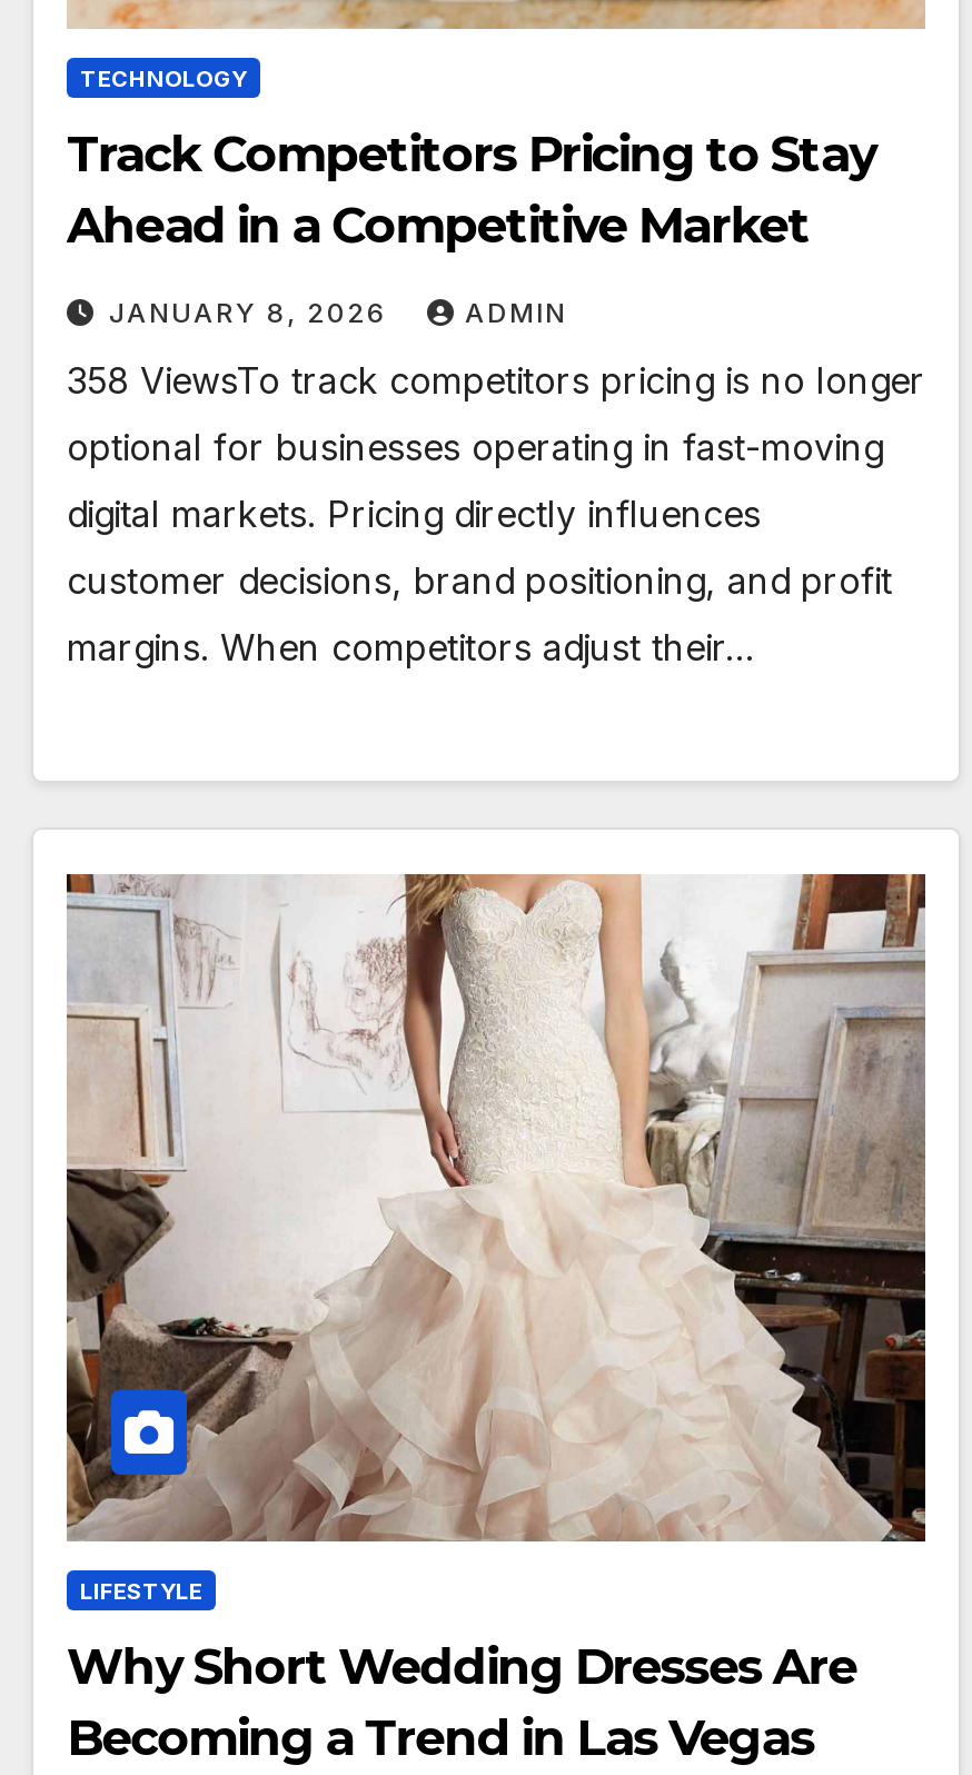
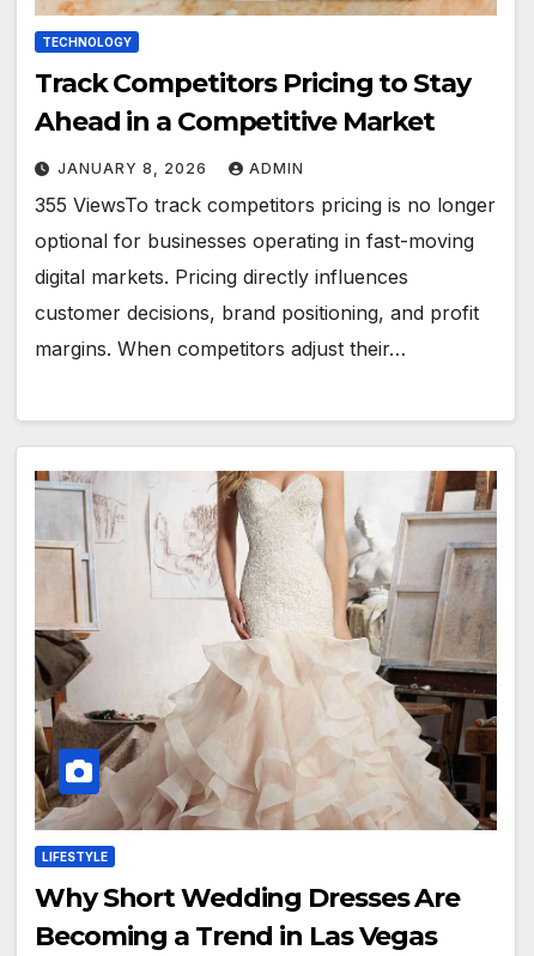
[67,358,925,402] 358 ViewsTo track competitors pricing is no longer -> [35,193,496,217] 355 ViewsTo track competitors pricing is no longer

